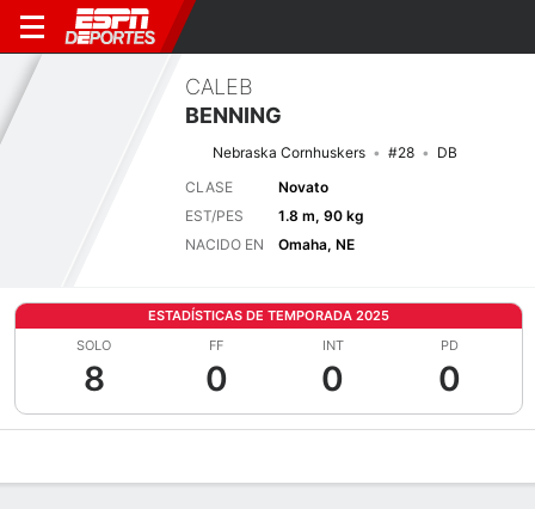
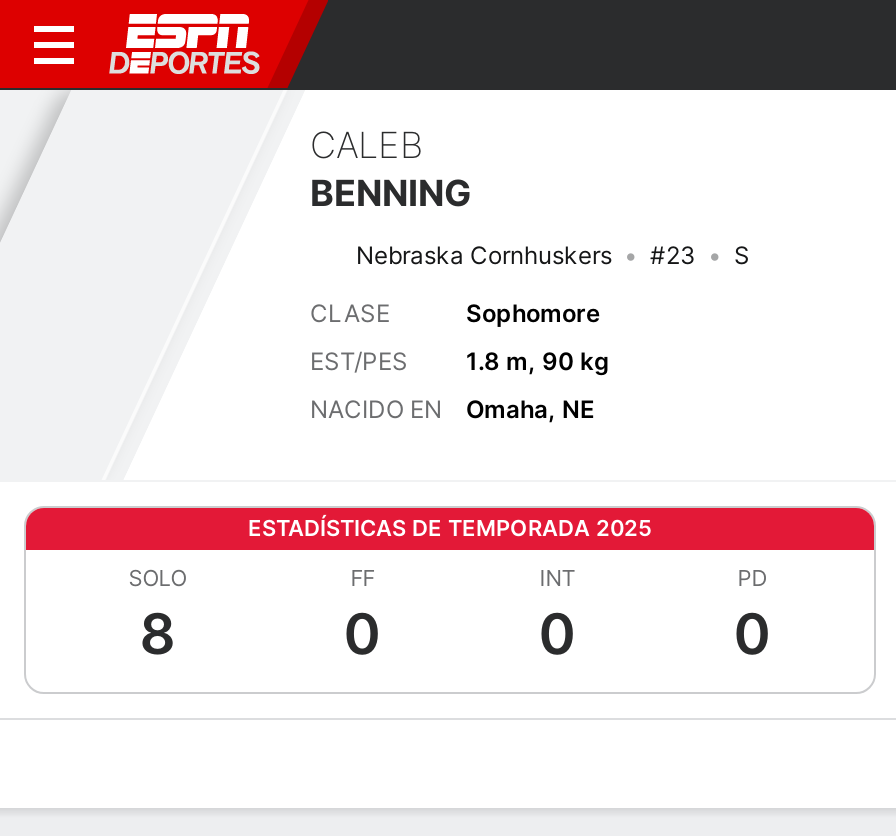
[388,143,457,161] #28 | DB -> [650,239,750,269] #23 | S
[278,177,328,195] Novato -> [466,297,600,327] Sophomore

